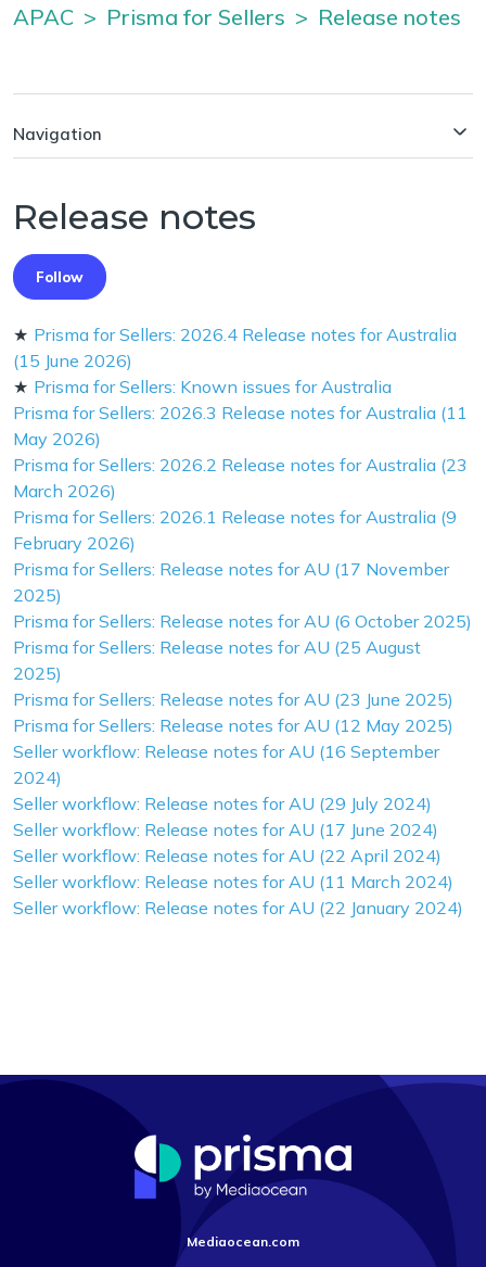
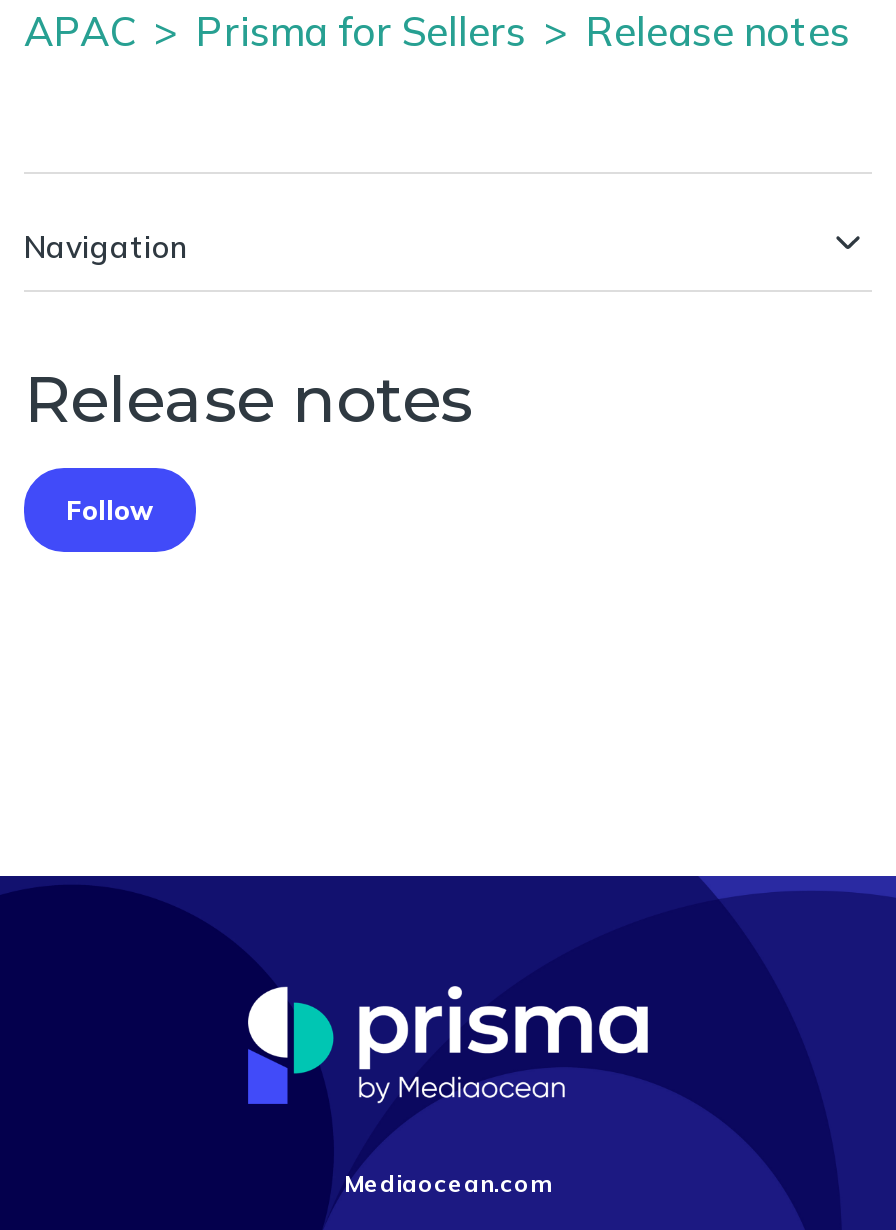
[13,324,472,918] Prisma for Sellers: 2026.4 Release notes for Australia | (15 June 2026) | Prisma for Sellers: Known issues for Australia | Prisma for Sellers: 2026.3 Release notes for Australia (11 | May 2026) | Prisma for Sellers: 2026.2 Release notes for Australia (23 | March 2026) | Prisma for Sellers: 2026.1 Release notes for Australia (9 | February 2026) | Prisma for Sellers: Release notes for AU (17 November | 2025) | Prisma for Sellers: Release notes for AU (6 October 2025) | Prisma for Sellers: Release notes for AU (25 August | 2025) | Prisma for Sellers: Release notes for AU (23 June 2025) | Prisma for Sellers: Release notes for AU (12 May 2025) | Seller workflow: Release notes for AU (16 September | 2024) | Seller workflow: Release notes for AU (29 July 2024) | Seller workflow: Release notes for AU (17 June 2024) | Seller workflow: Release notes for AU (22 April 2024) | Seller workflow: Release notes for AU (11 March 2024) | Seller workflow: Release notes for AU (22 January 2024) -> none

